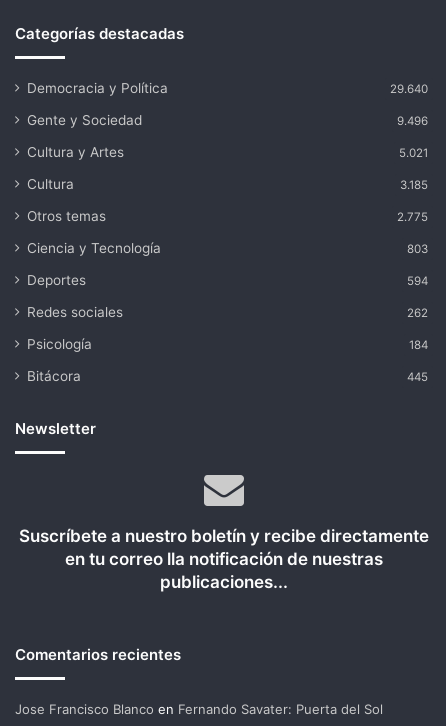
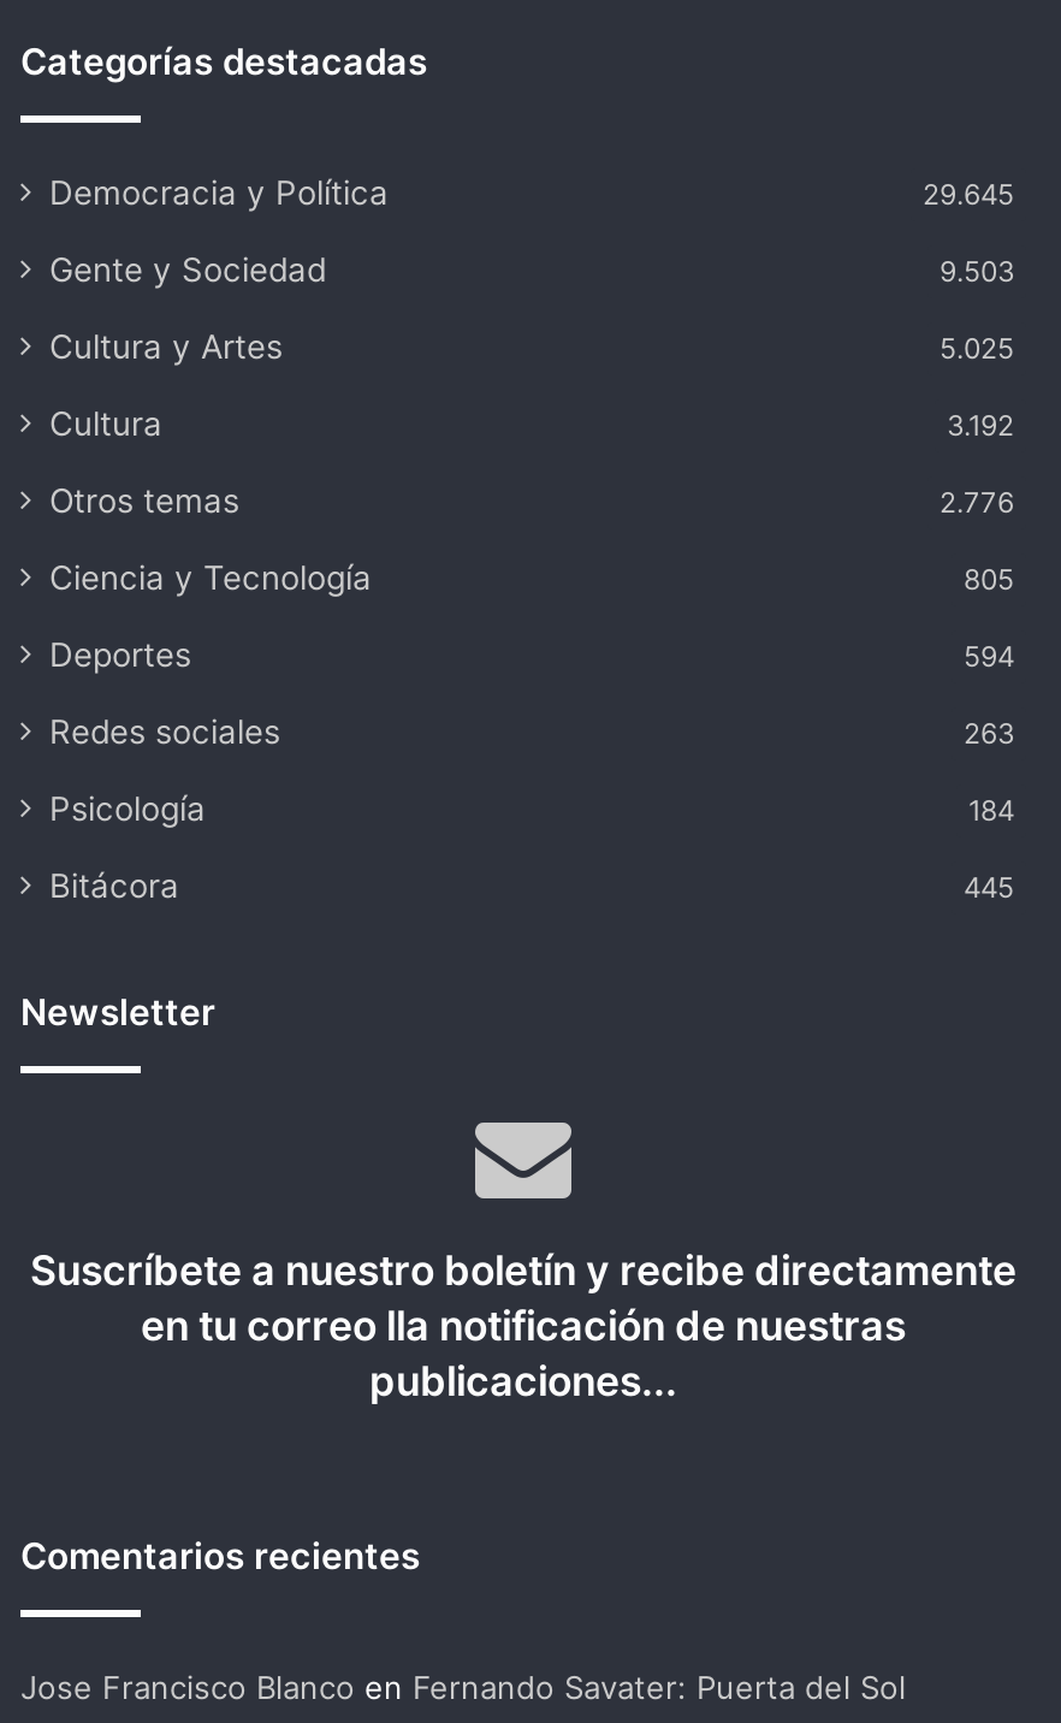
[390,82,428,96] 29.640 -> [923,178,1014,212] 29.645
[397,114,428,128] 9.496 -> [940,255,1014,289] 9.503
[399,146,428,160] 5.021 -> [940,332,1014,366] 5.025
[400,178,428,192] 3.185 -> [947,409,1014,443] 3.192
[397,210,428,224] 2.775 -> [940,486,1014,520] 2.776
[407,242,428,256] 803 -> [964,563,1014,597] 805
[407,306,428,320] 262 -> [964,717,1014,751] 263

